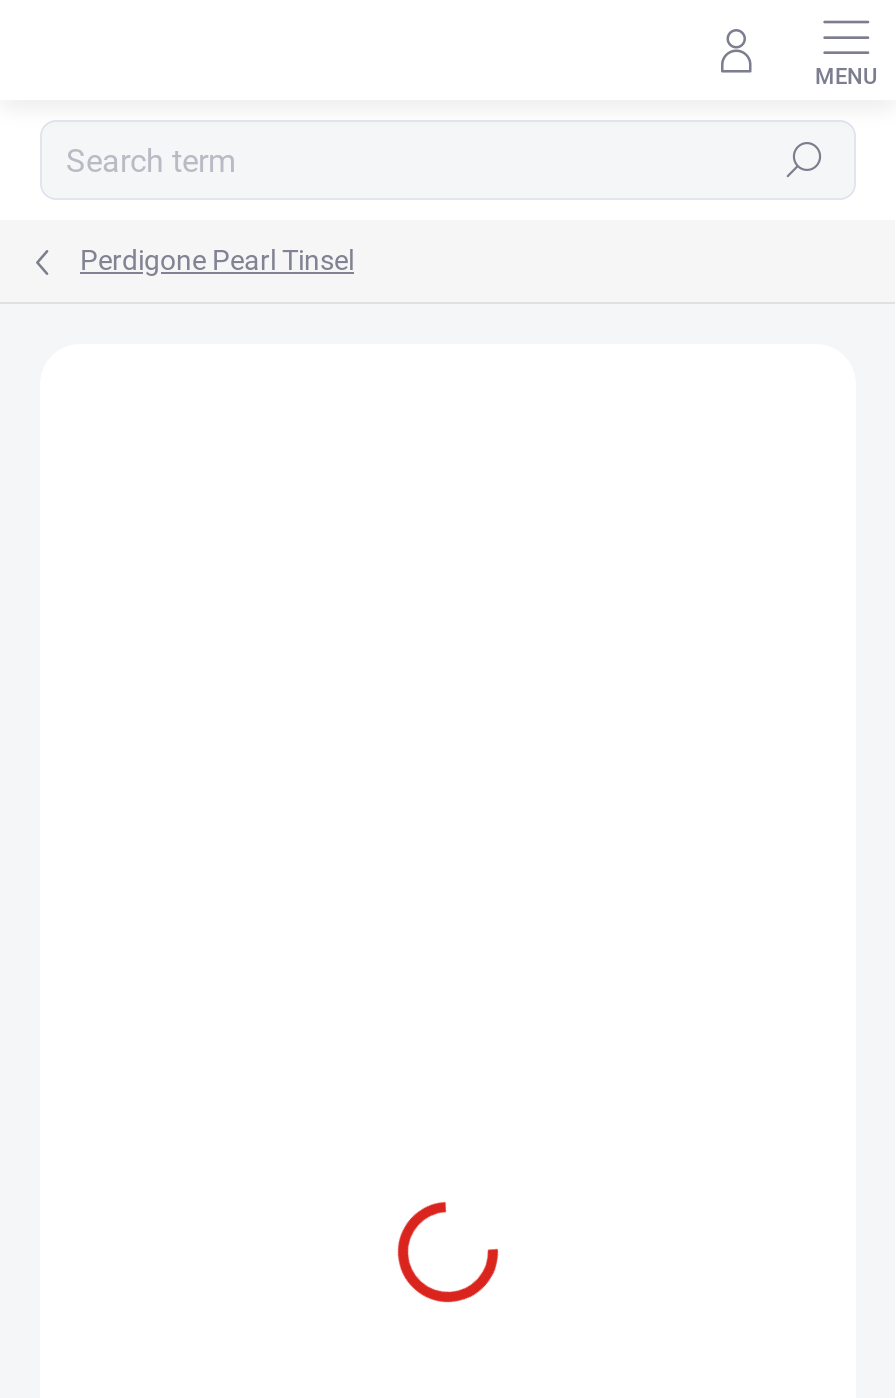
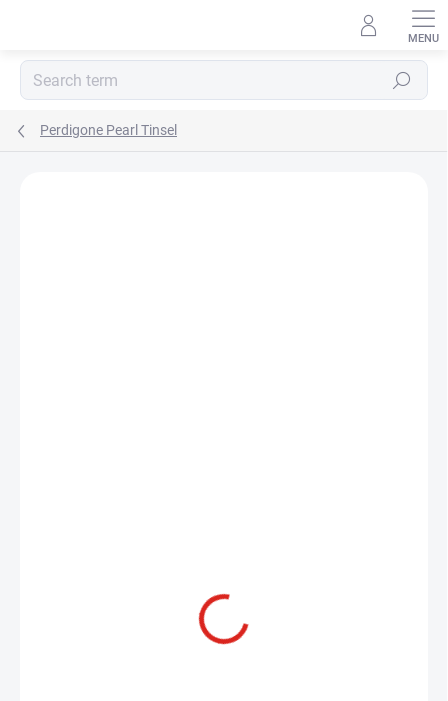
[396,1186,500,1306] [image] -> [198,592,249,652] [image]

